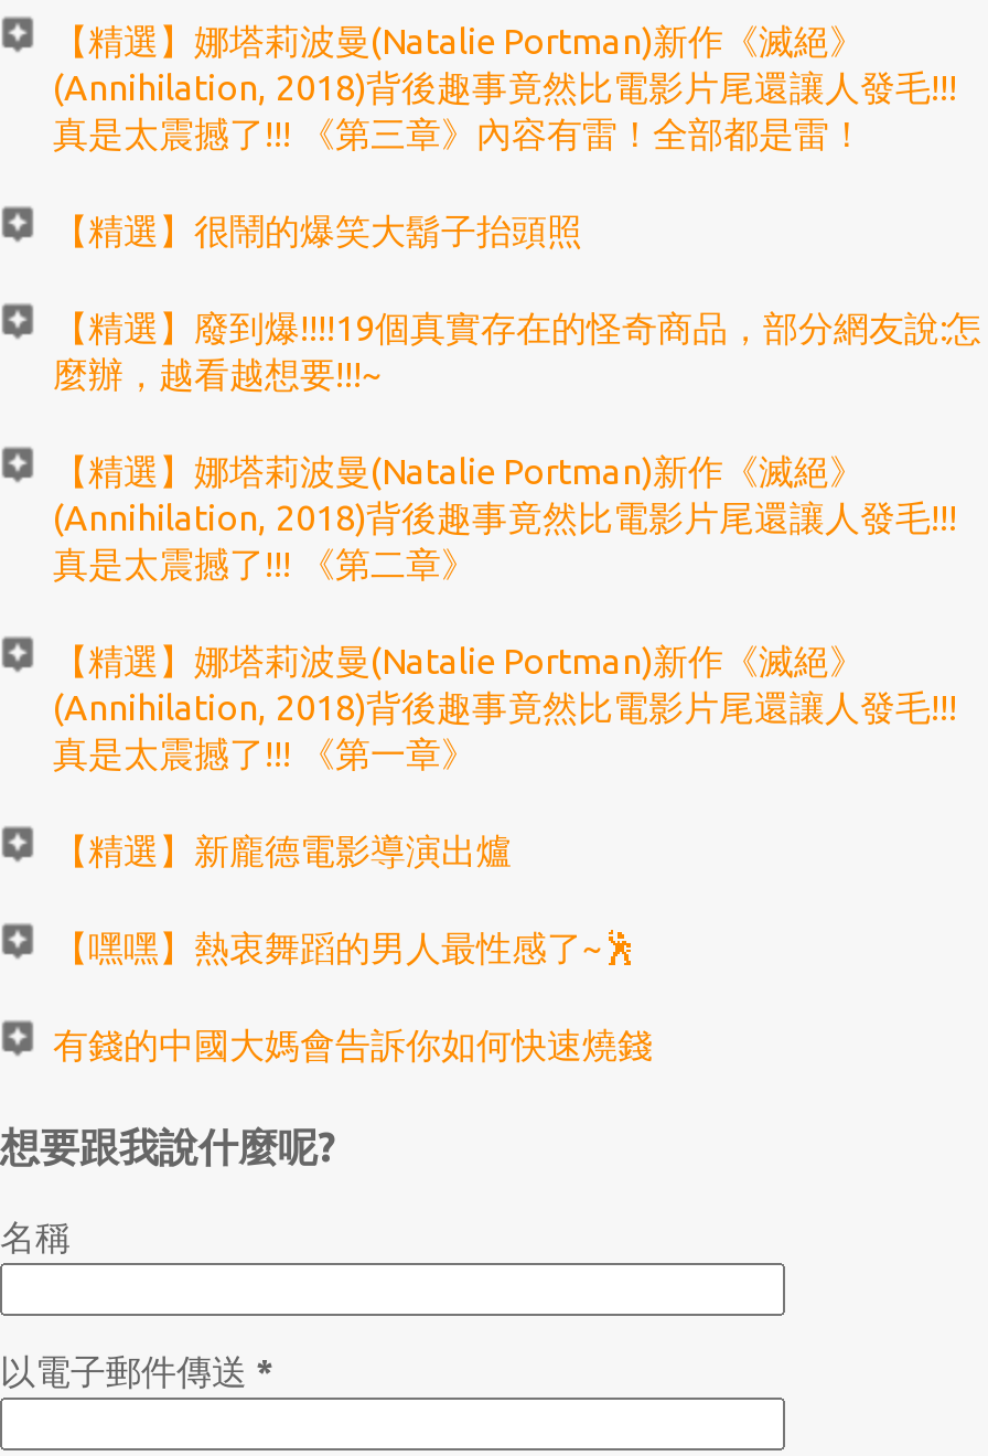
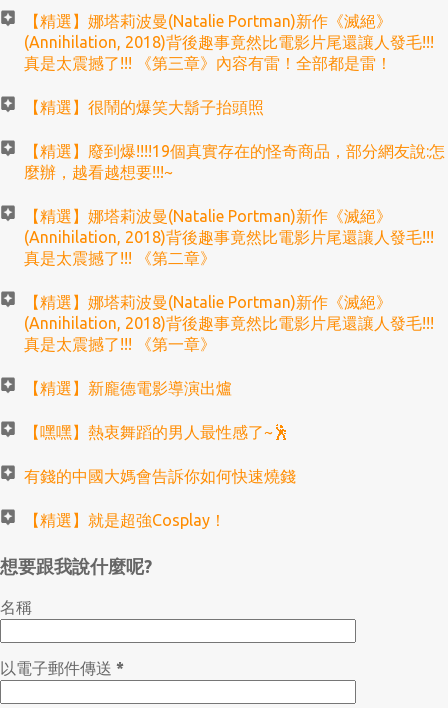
none -> [24,511,226,529] 【精選】就是超強Cosplay！

